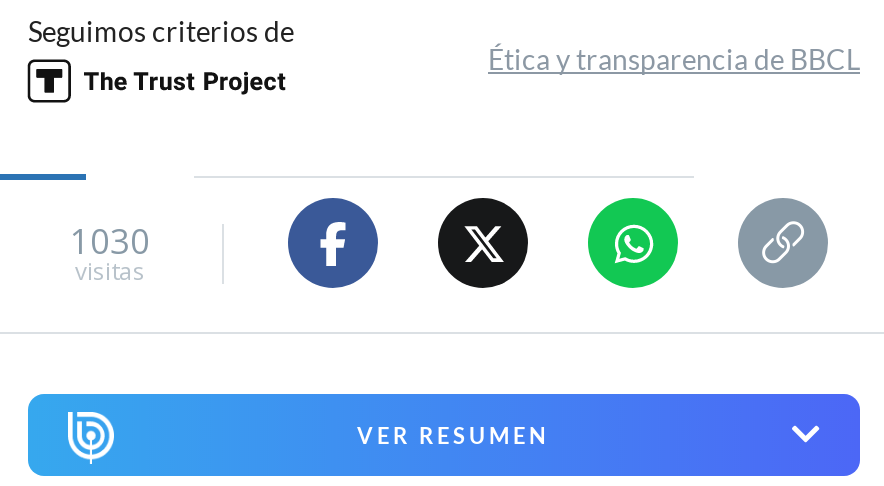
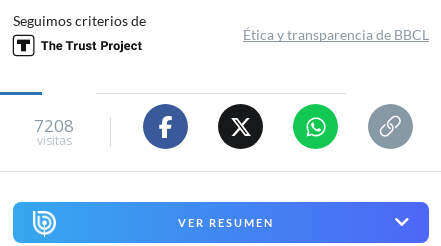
[70,217,150,263] 1030 -> [34,114,74,137] 7208

